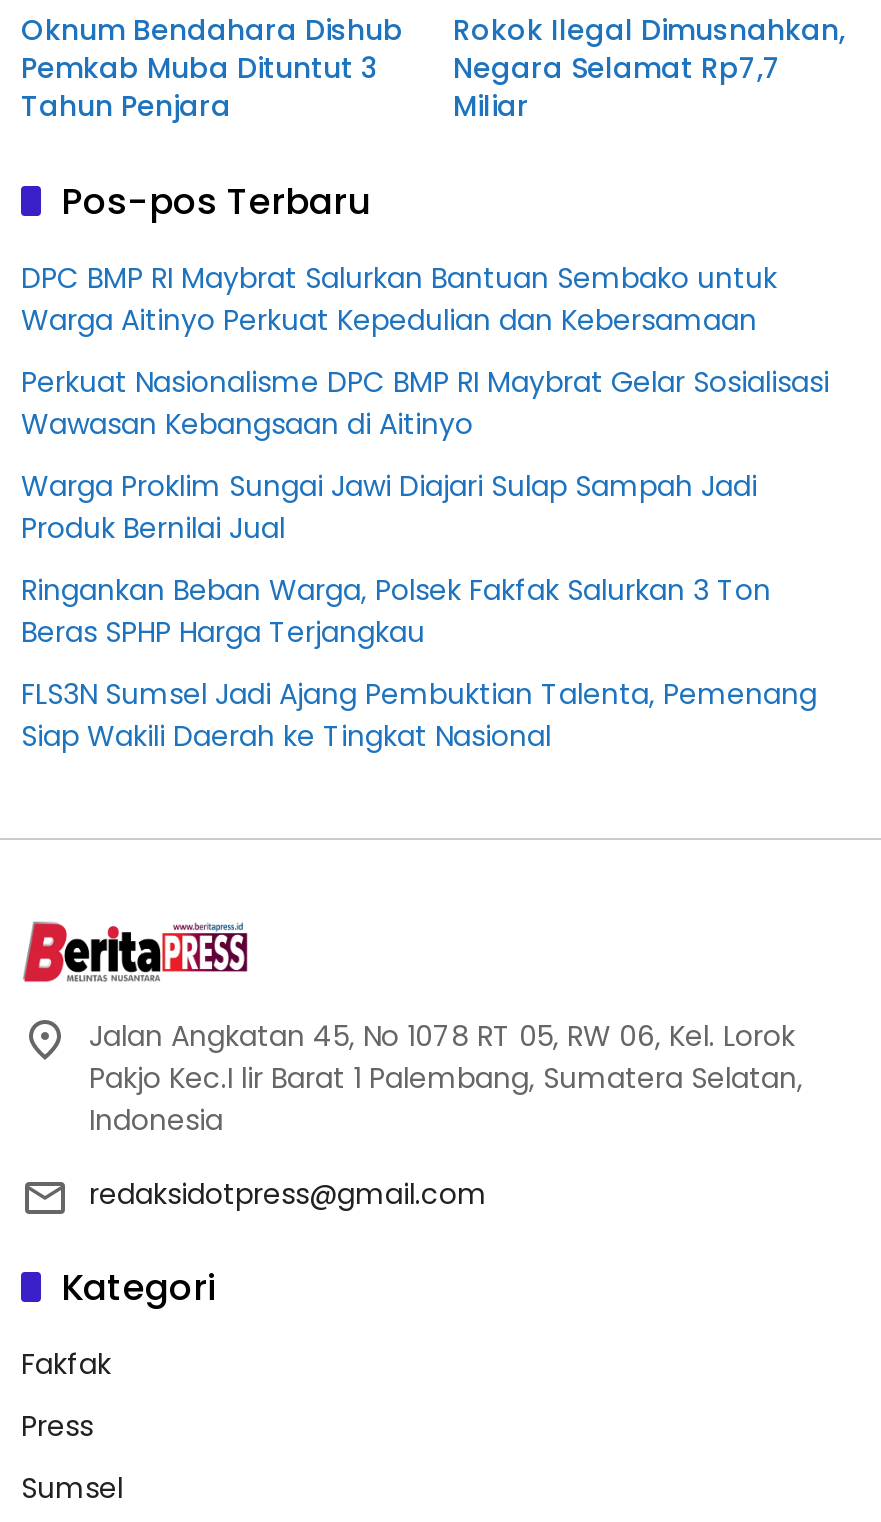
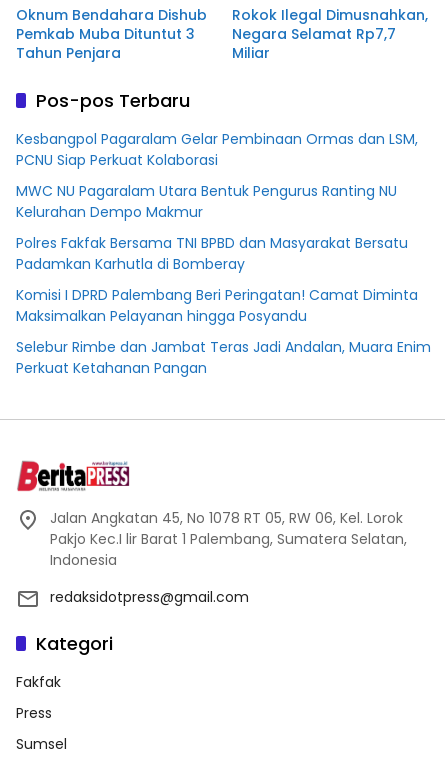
[21,257,777,339] DPC BMP RI Maybrat Salurkan Bantuan Sembako untuk | Warga Aitinyo Perkuat Kepedulian dan Kebersamaan -> [16,129,418,170] Kesbangpol Pagaralam Gelar Pembinaan Ormas dan LSM, | PCNU Siap Perkuat Kolaborasi
[21,361,829,443] Perkuat Nasionalisme DPC BMP RI Maybrat Gelar Sosialisasi | Wawasan Kebangsaan di Aitinyo -> [16,181,397,222] MWC NU Pagaralam Utara Bentuk Pengurus Ranting NU | Kelurahan Dempo Makmur
[21,465,757,547] Warga Proklim Sungai Jawi Diajari Sulap Sampah Jadi | Produk Bernilai Jual -> [16,233,408,274] Polres Fakfak Bersama TNI BPBD dan Masyarakat Bersatu | Padamkan Karhutla di Bomberay
[21,569,771,651] Ringankan Beban Warga, Polsek Fakfak Salurkan 3 Ton | Beras SPHP Harga Terjangkau -> [16,285,418,326] Komisi I DPRD Palembang Beri Peringatan! Camat Diminta | Maksimalkan Pelayanan hingga Posyandu
[21,673,817,755] FLS3N Sumsel Jadi Ajang Pembuktian Talenta, Pemenang | Siap Wakili Daerah ke Tingkat Nasional -> [16,337,431,378] Selebur Rimbe dan Jambat Teras Jadi Andalan, Muara Enim | Perkuat Ketahanan Pangan

